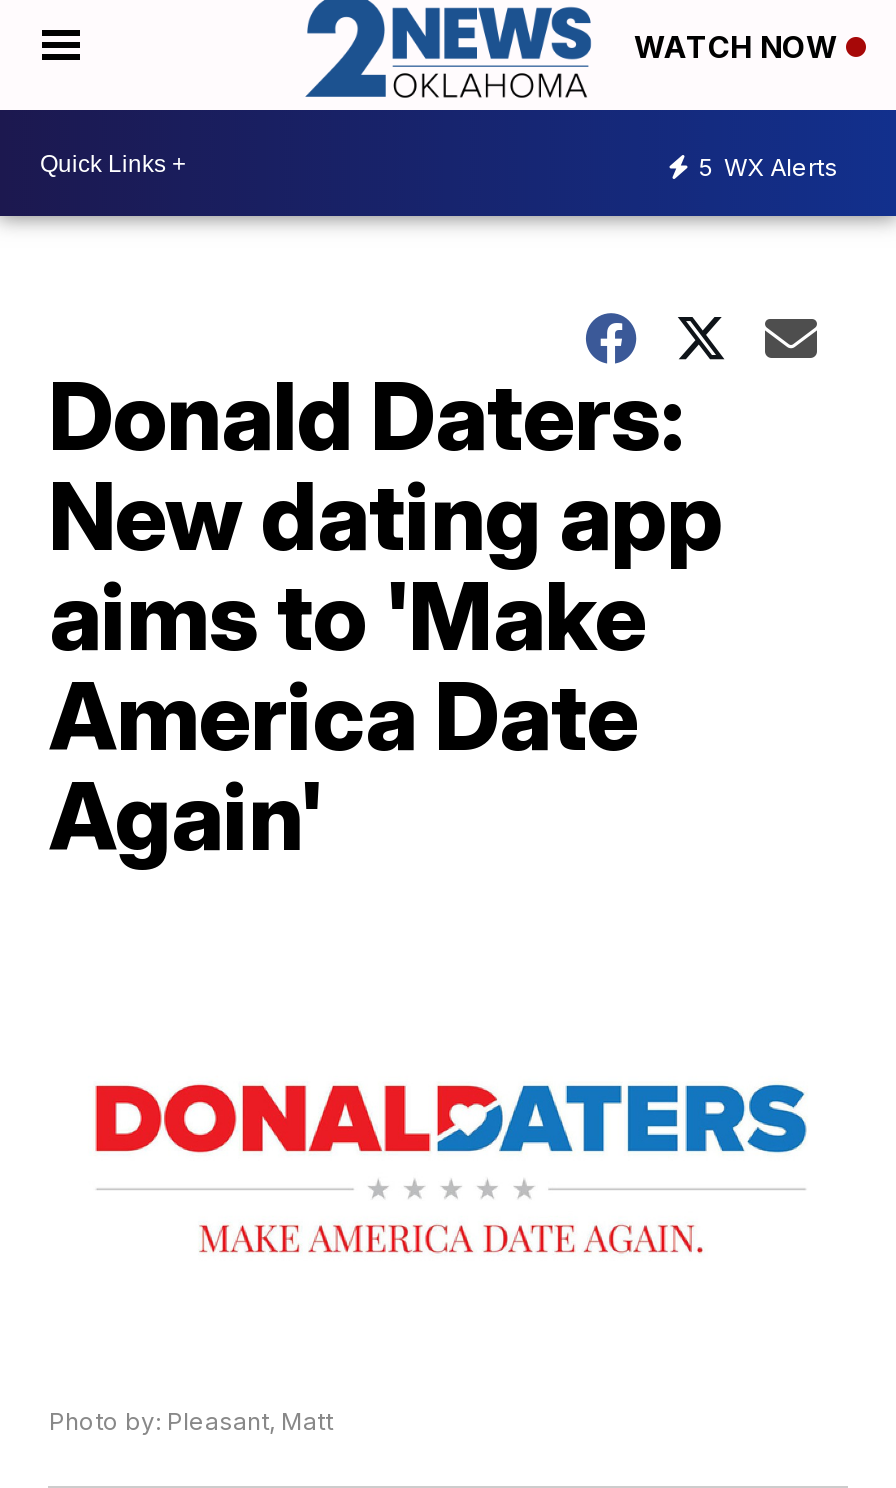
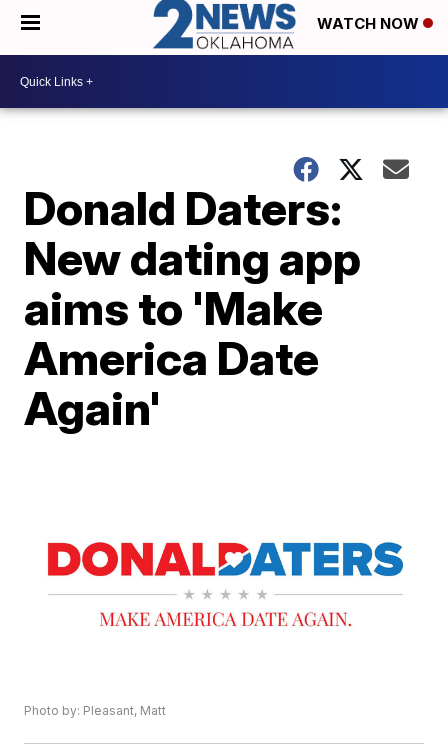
[698,151,838,181] 5 WX Alerts -> none

